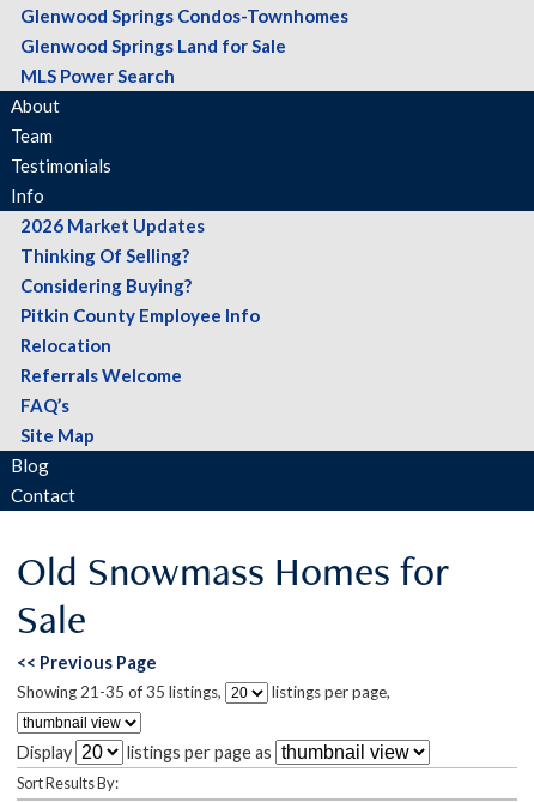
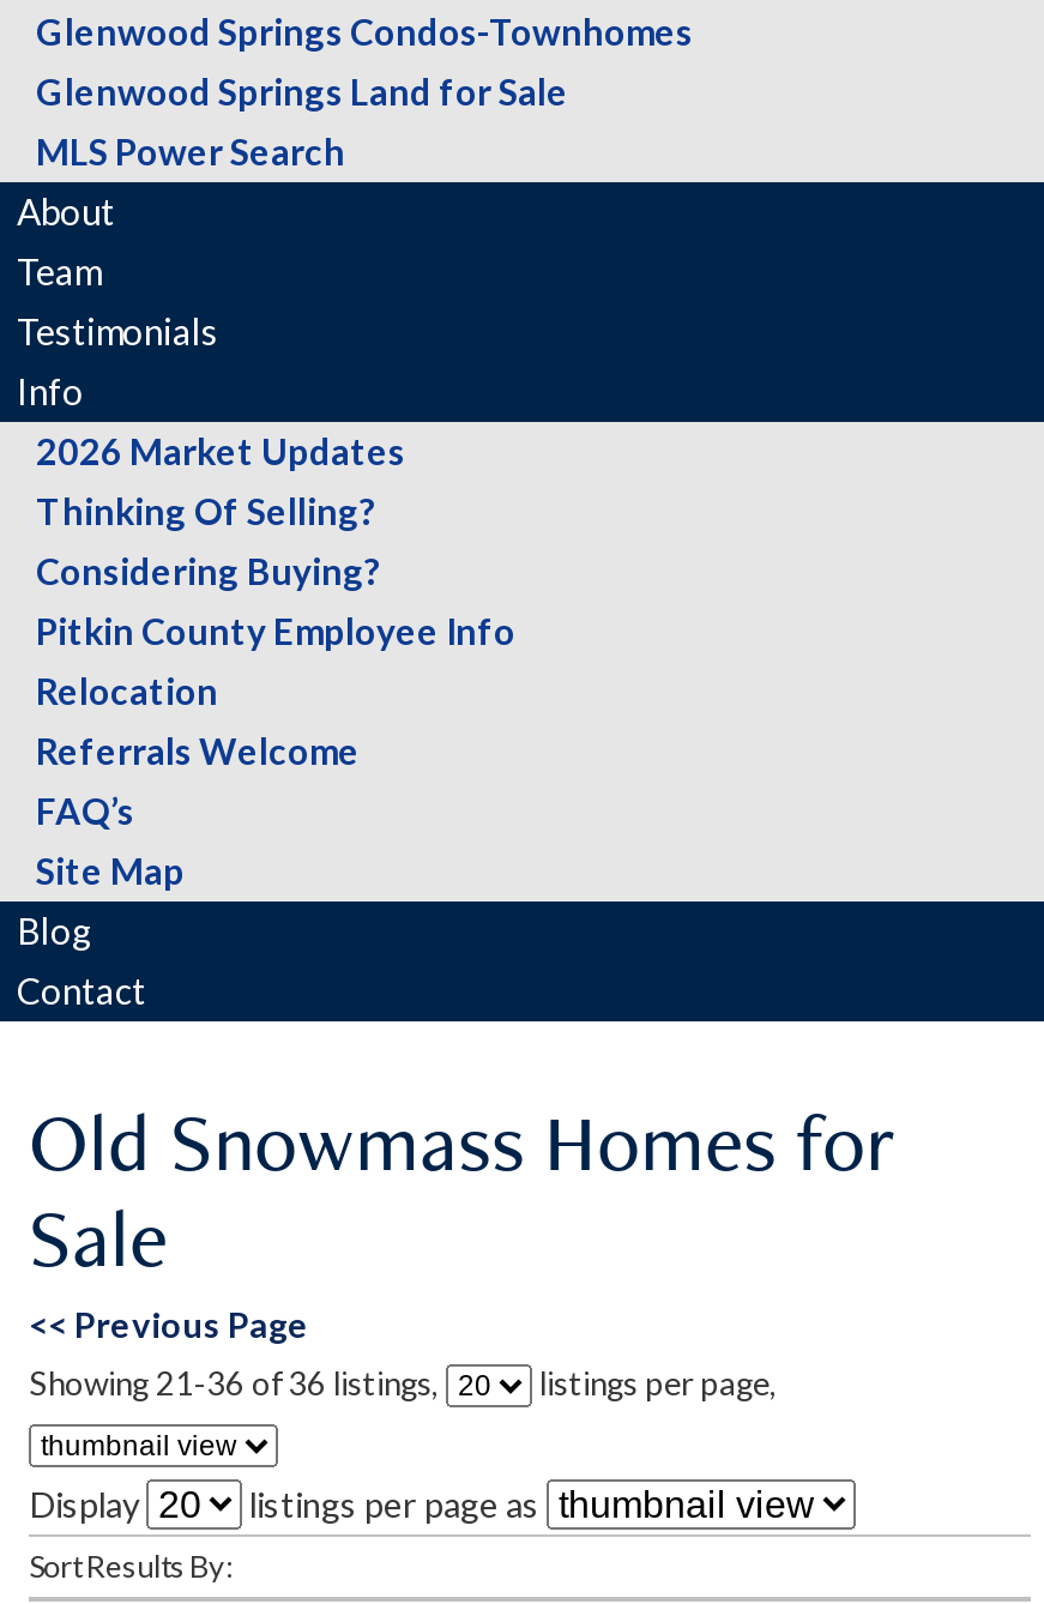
[17,682,225,701] Showing 21-35 of 35 listings, -> [29,1364,446,1402] Showing 21-36 of 36 listings,

